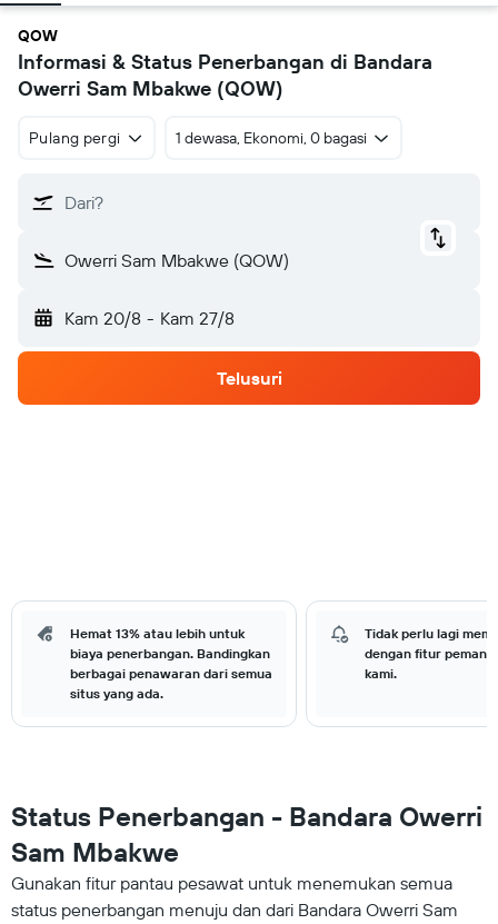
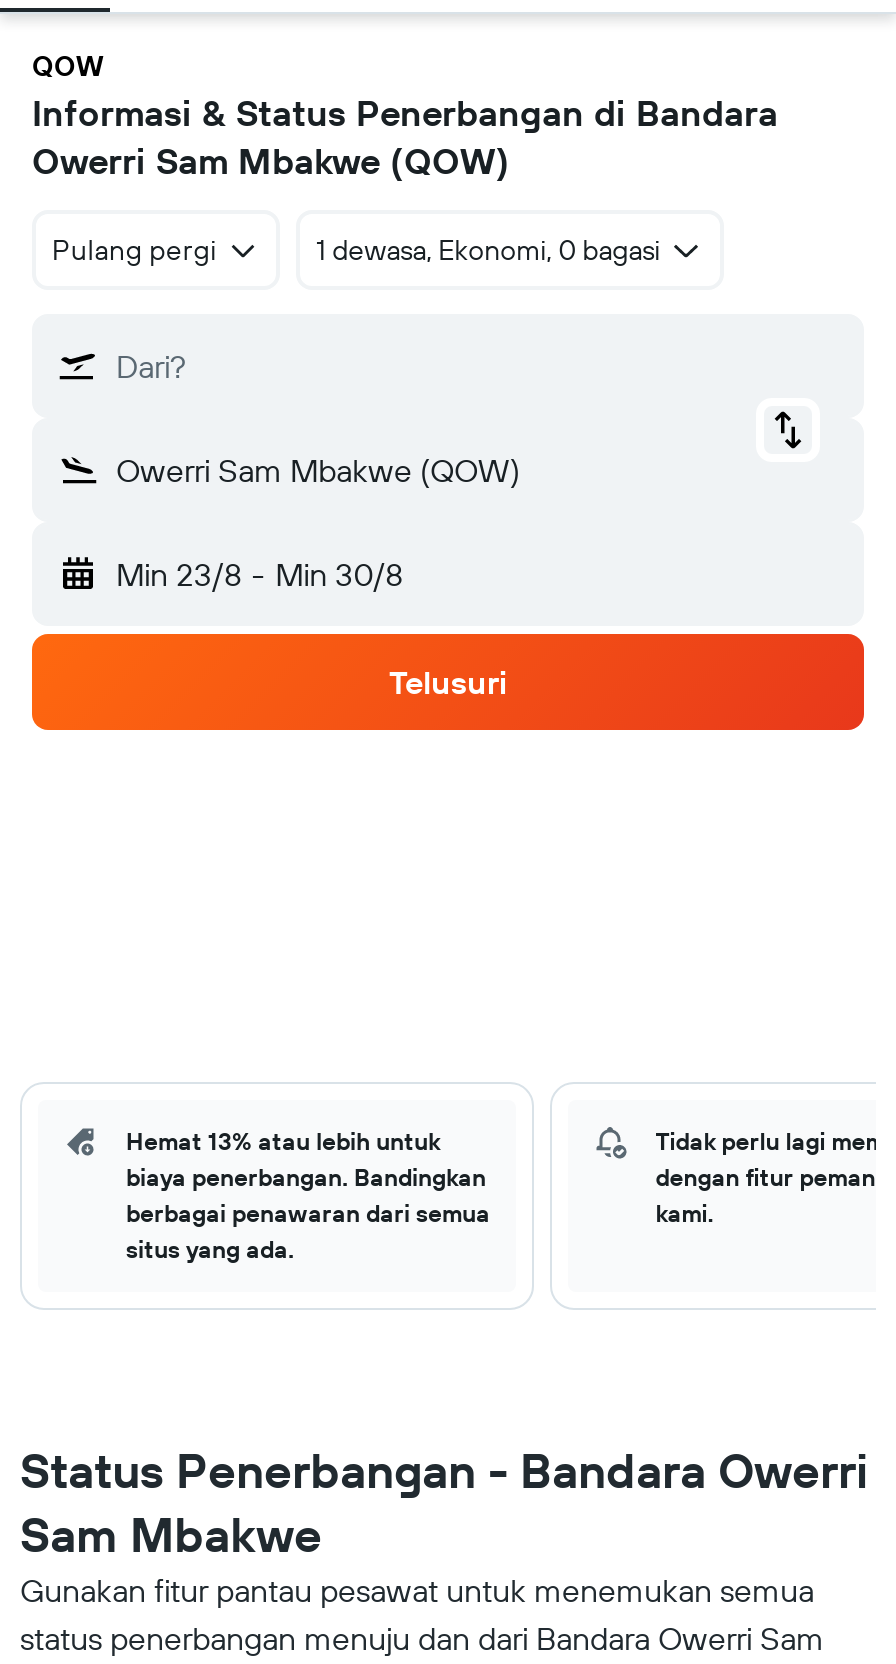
[64,307,234,329] Kam 20/8 - Kam 27/8 -> [116,554,403,594] Min 23/8 - Min 30/8

